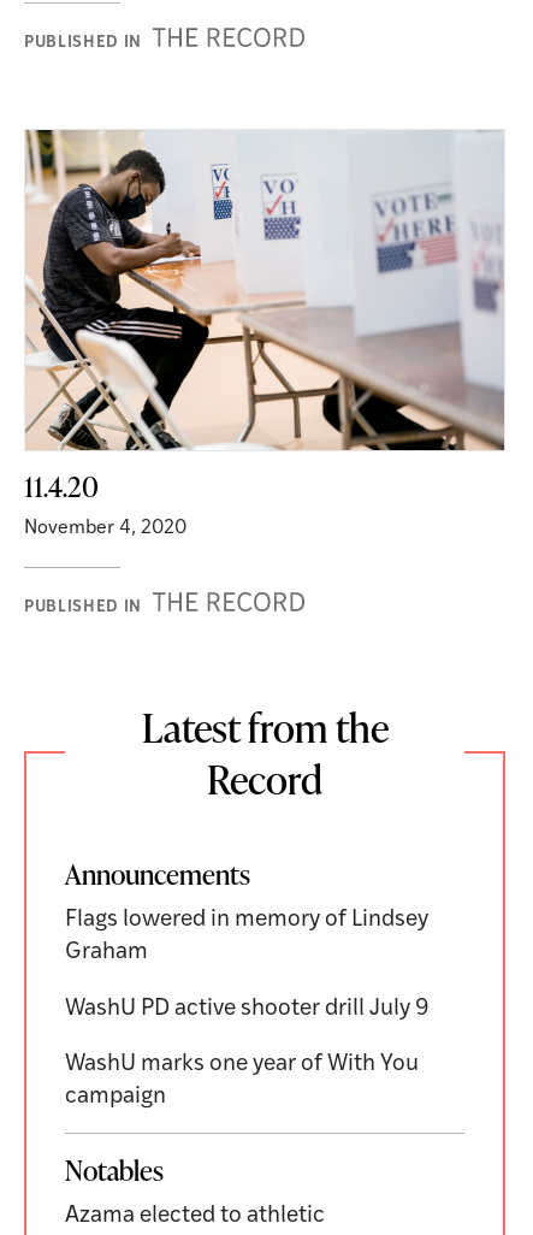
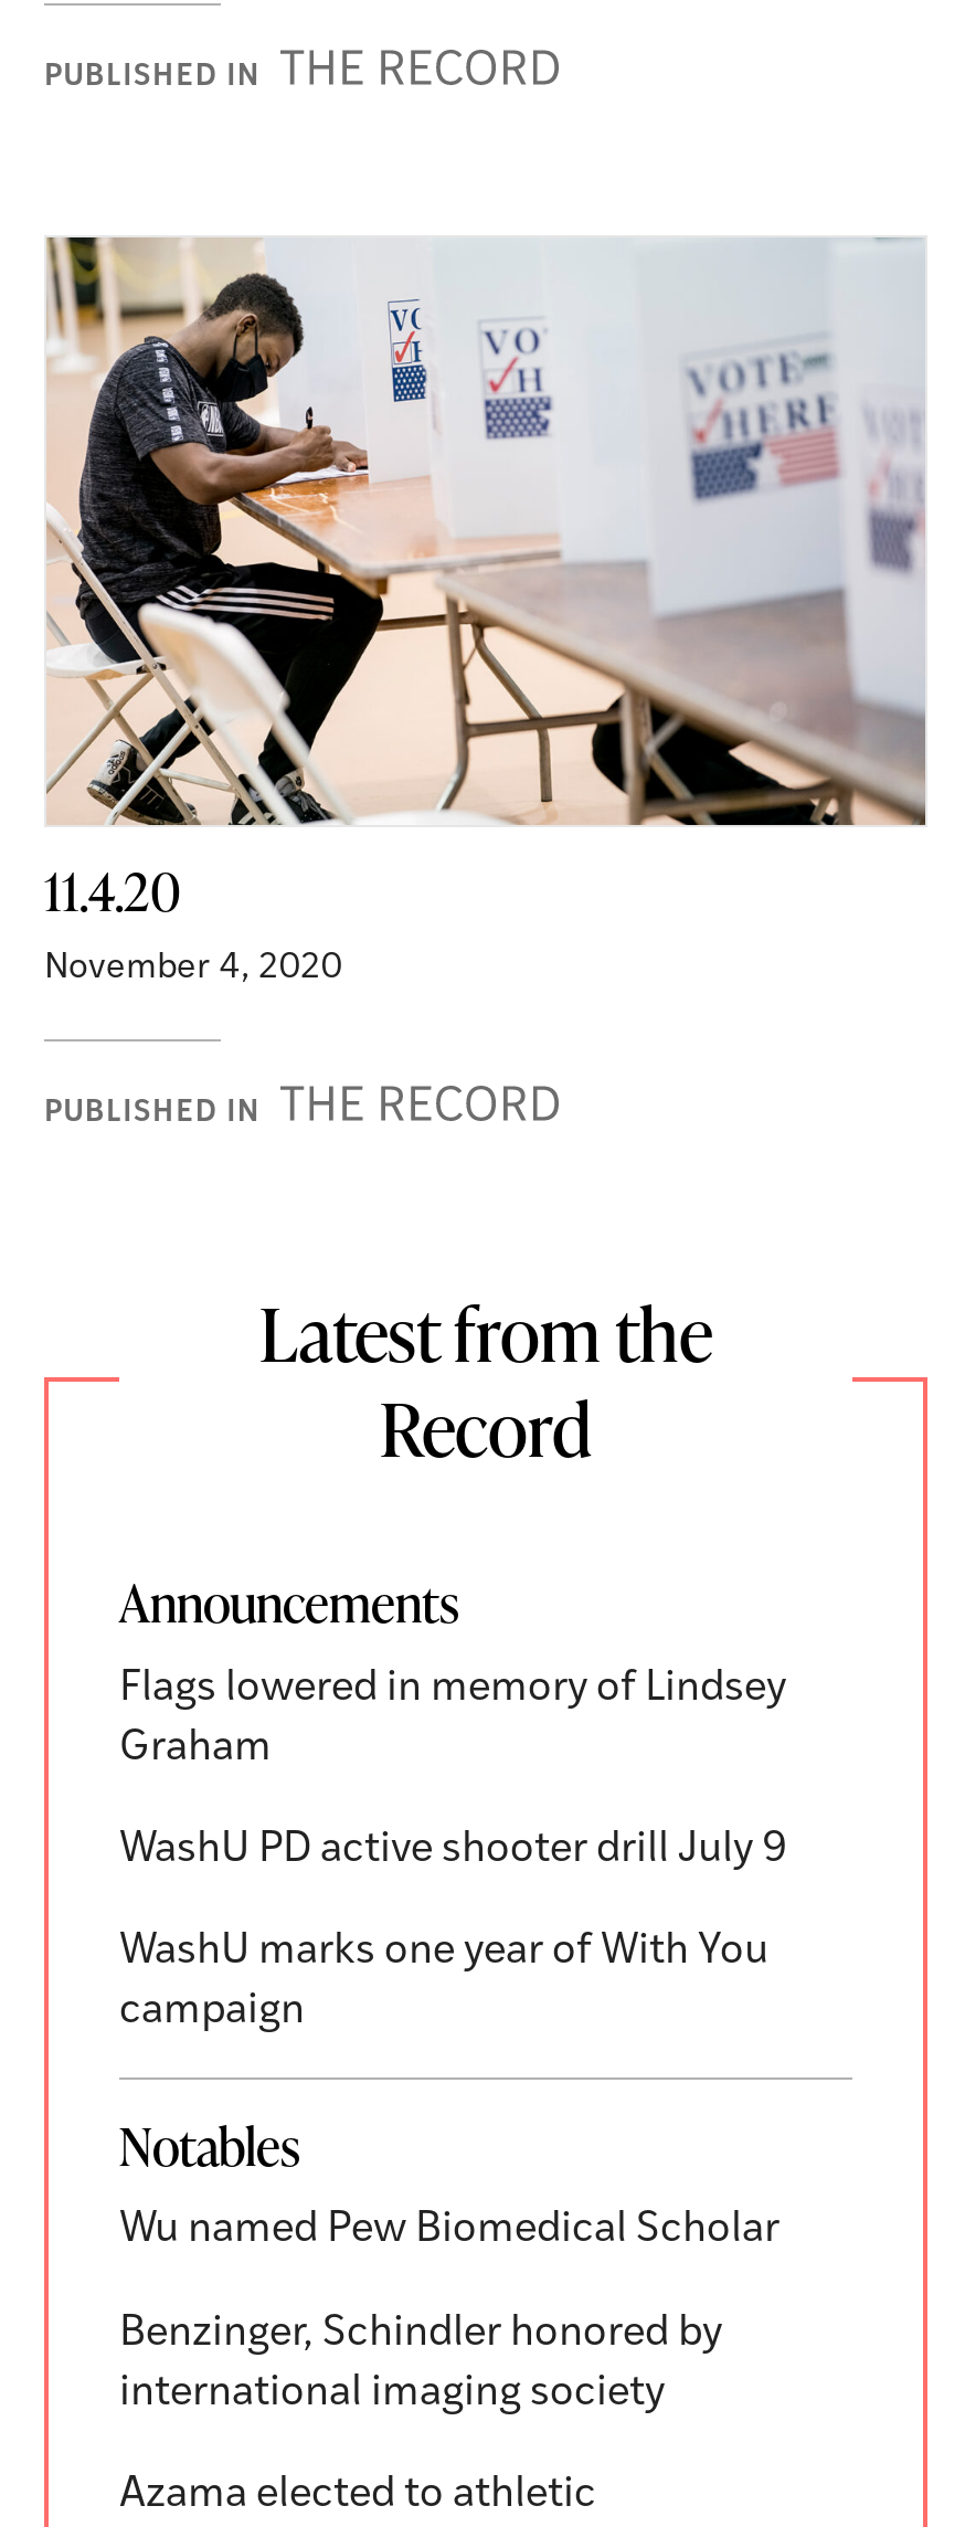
none -> [119,2211,788,2414] Wu named Pew Biomedical Scholar | Benzinger, Schindler honored by | international imaging society

